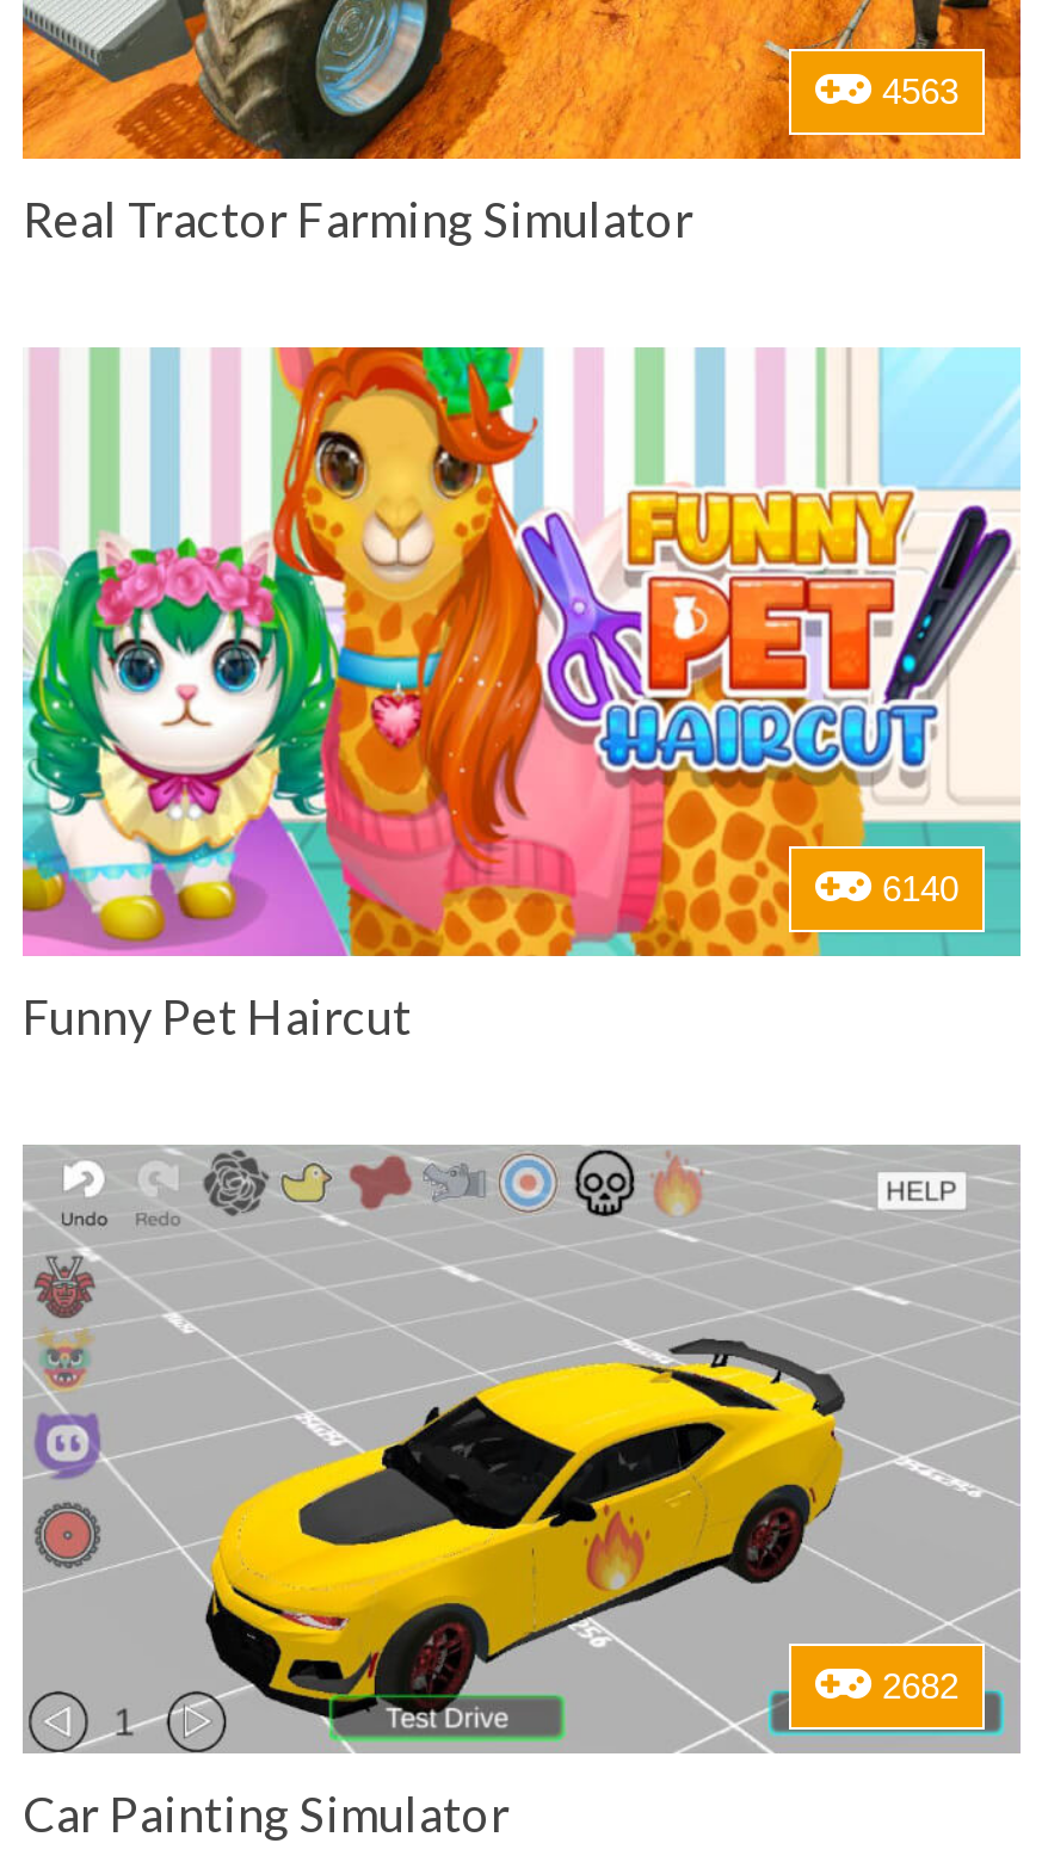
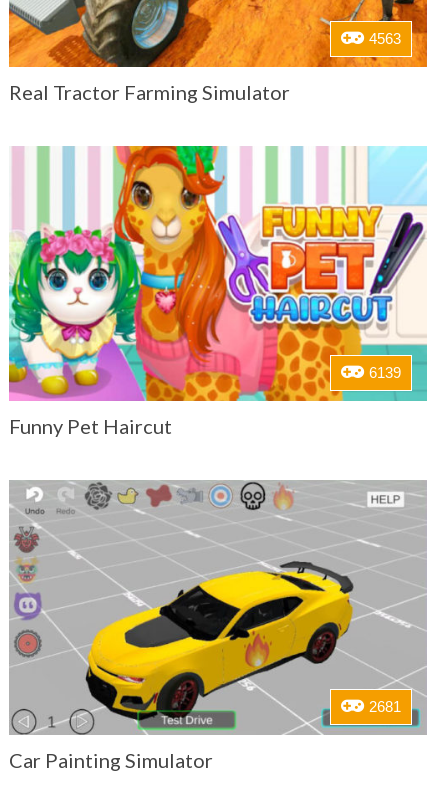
[882,868,958,908] 6140 -> [369,364,401,381] 6139
[882,1664,958,1705] 2682 -> [369,698,401,715] 2681

